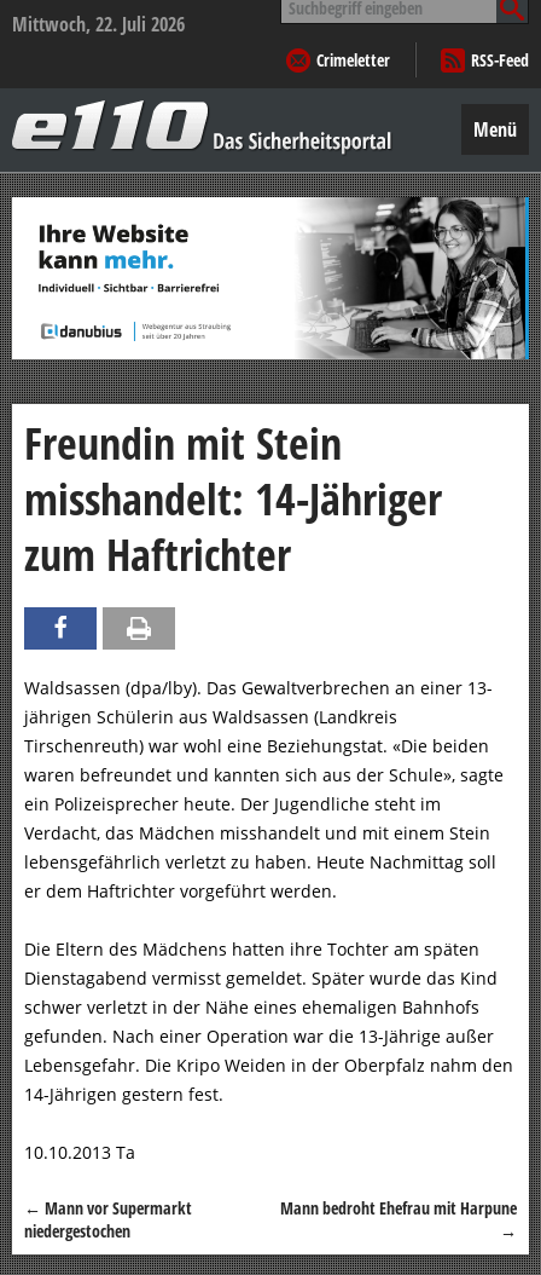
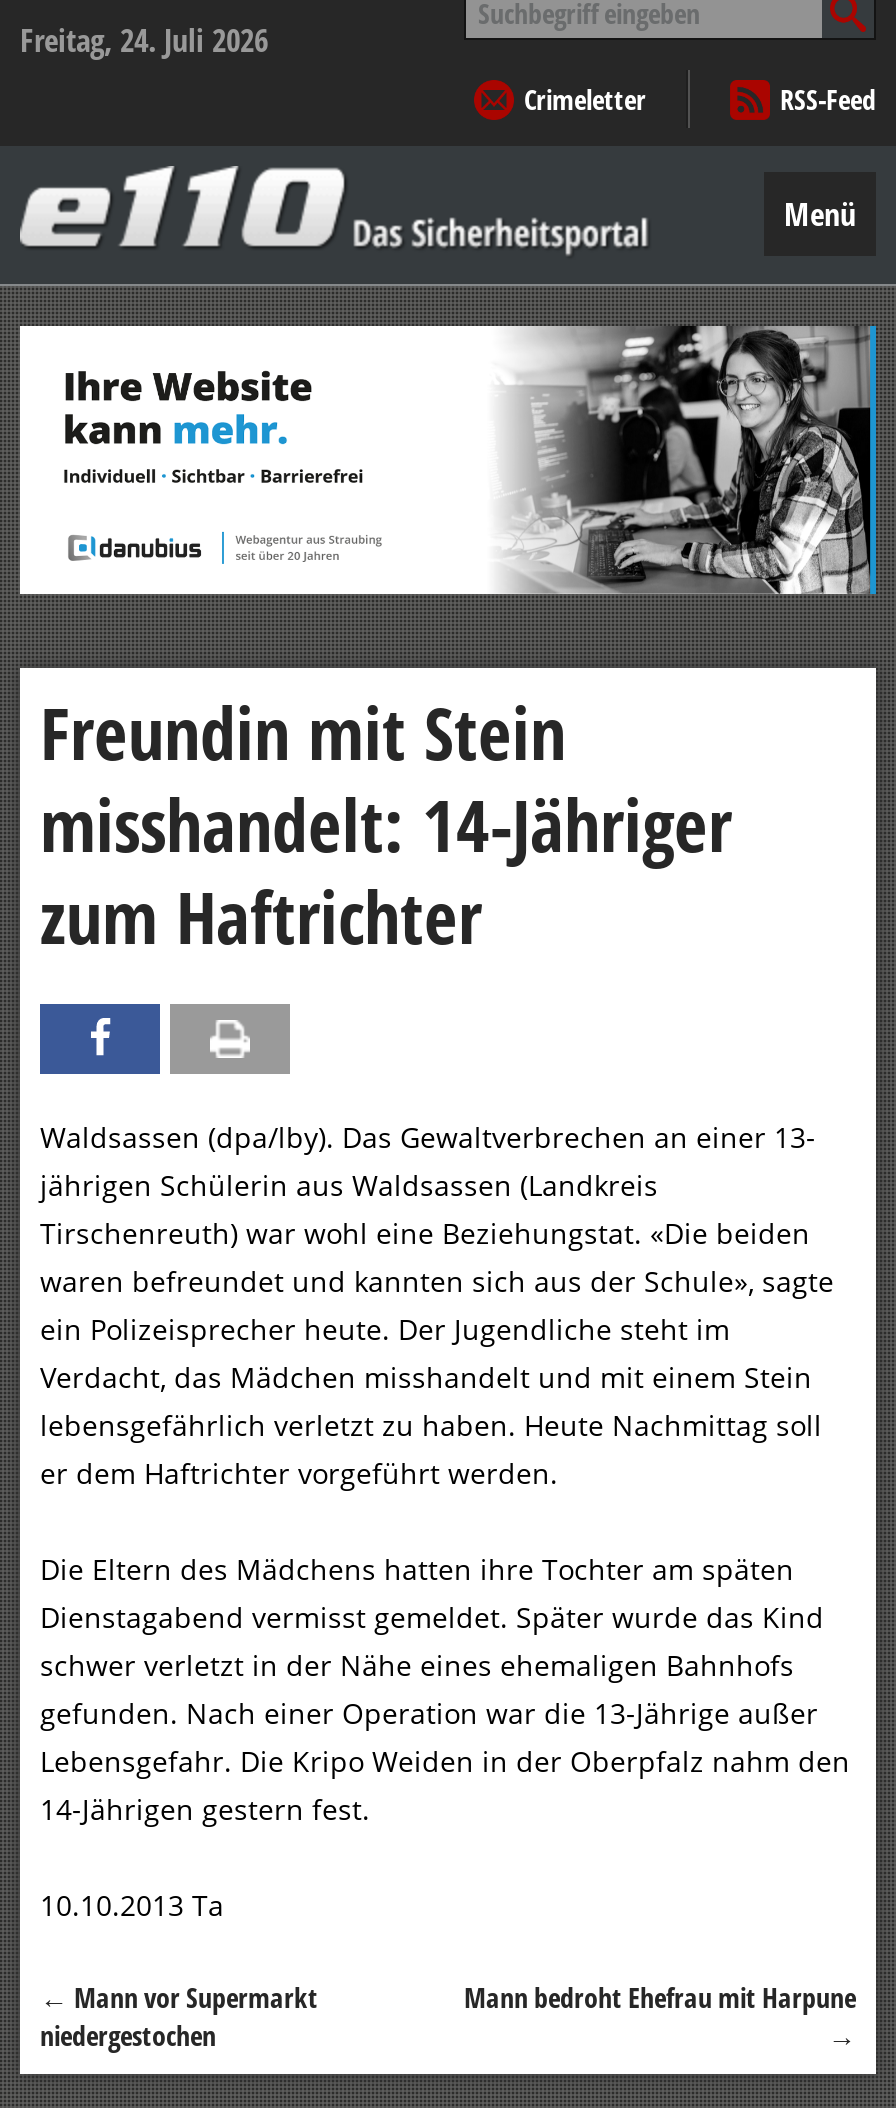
[12,11,185,37] Mittwoch, 22. Juli 2026 -> [20,18,268,62] Freitag, 24. Juli 2026

